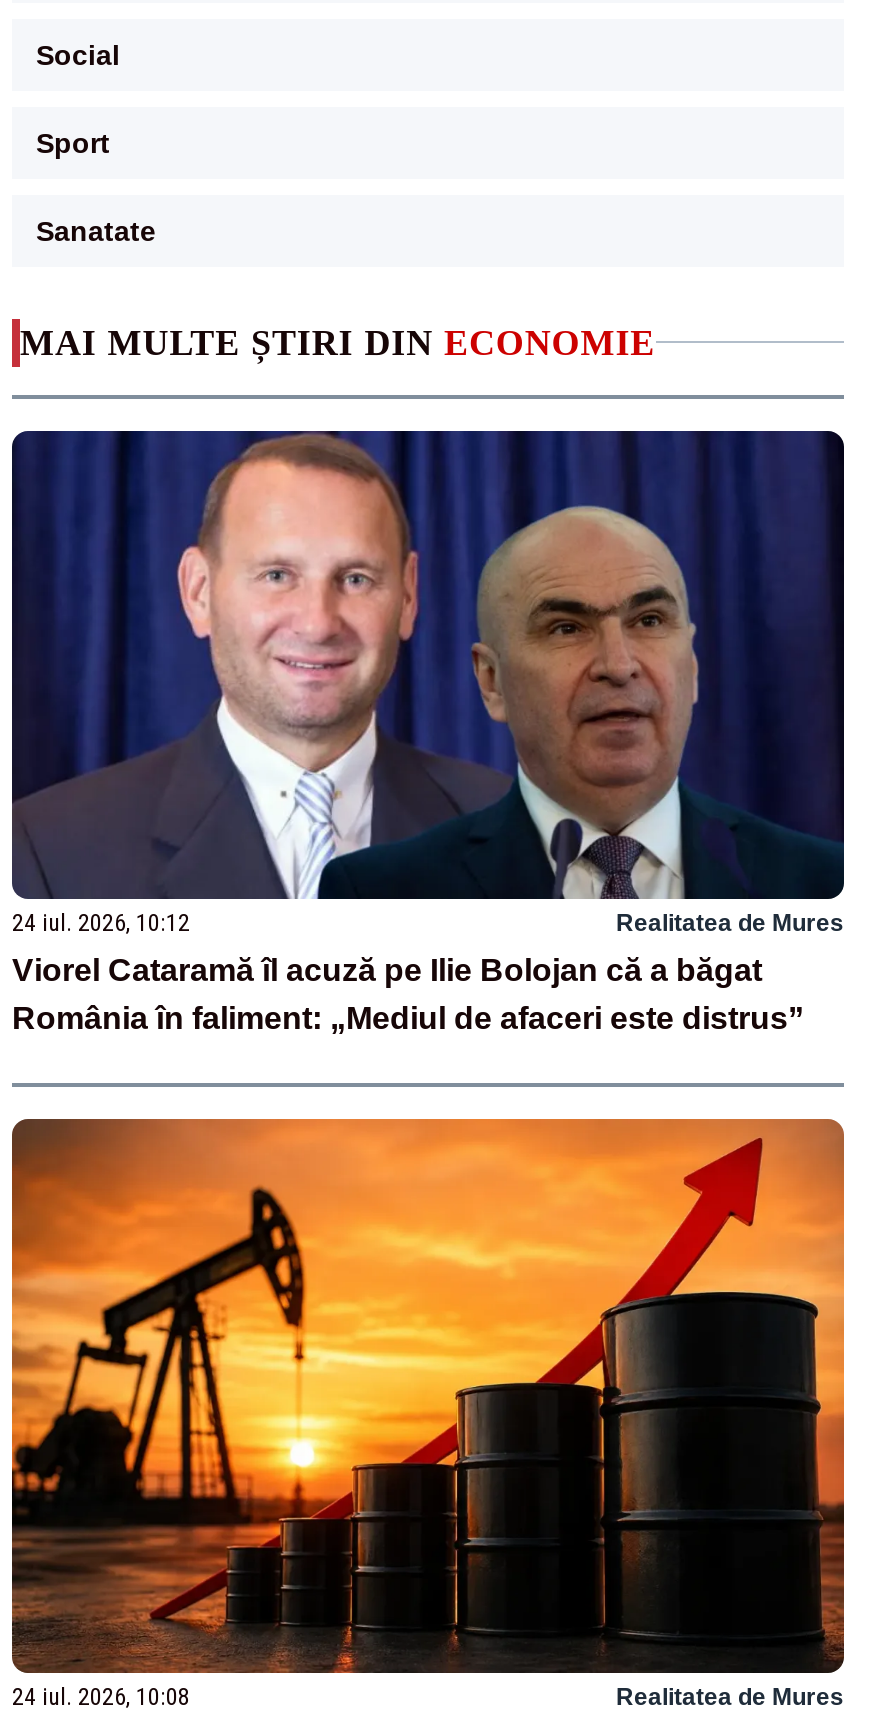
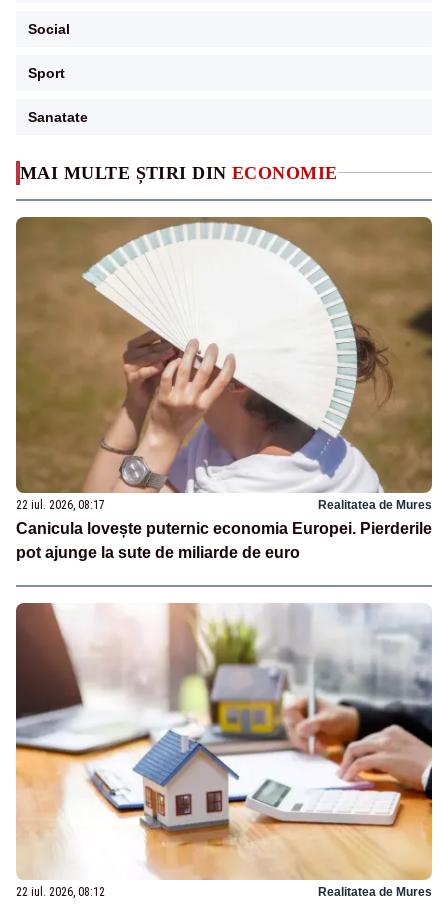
[10,429,846,937] [image] | 24 iul. 2026, 10:12 -> [15,216,433,512] [image] | 22 iul. 2026, 08:17
[12,953,804,1035] Viorel Cataramă îl acuză pe Ilie Bolojan că a băgat | România în faliment: „Mediul de afaceri este distrus” -> [16,520,432,561] Canicula lovește puternic economia Europei. Pierderile | pot ajunge la sute de miliarde de euro
[10,1117,846,1712] [image] | 24 iul. 2026, 10:08 -> [15,603,433,899] [image] | 22 iul. 2026, 08:12

